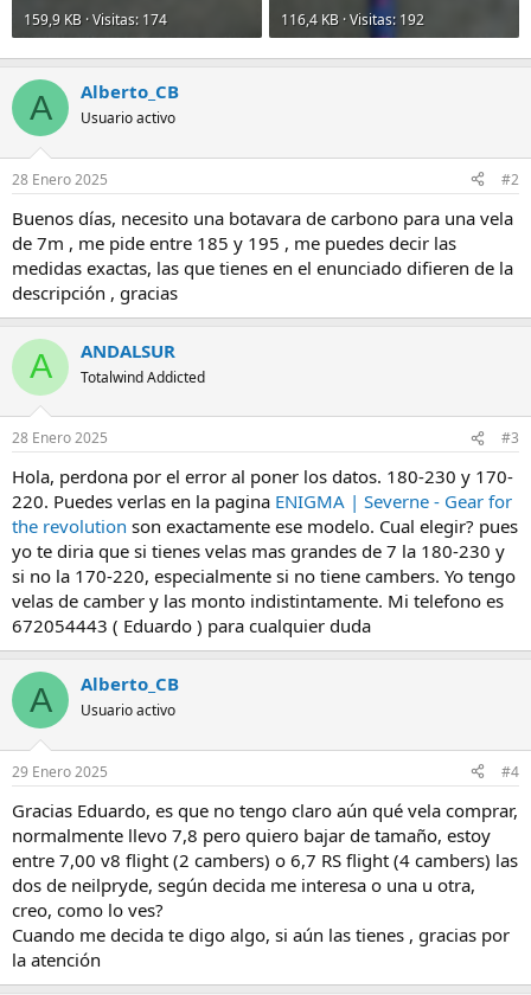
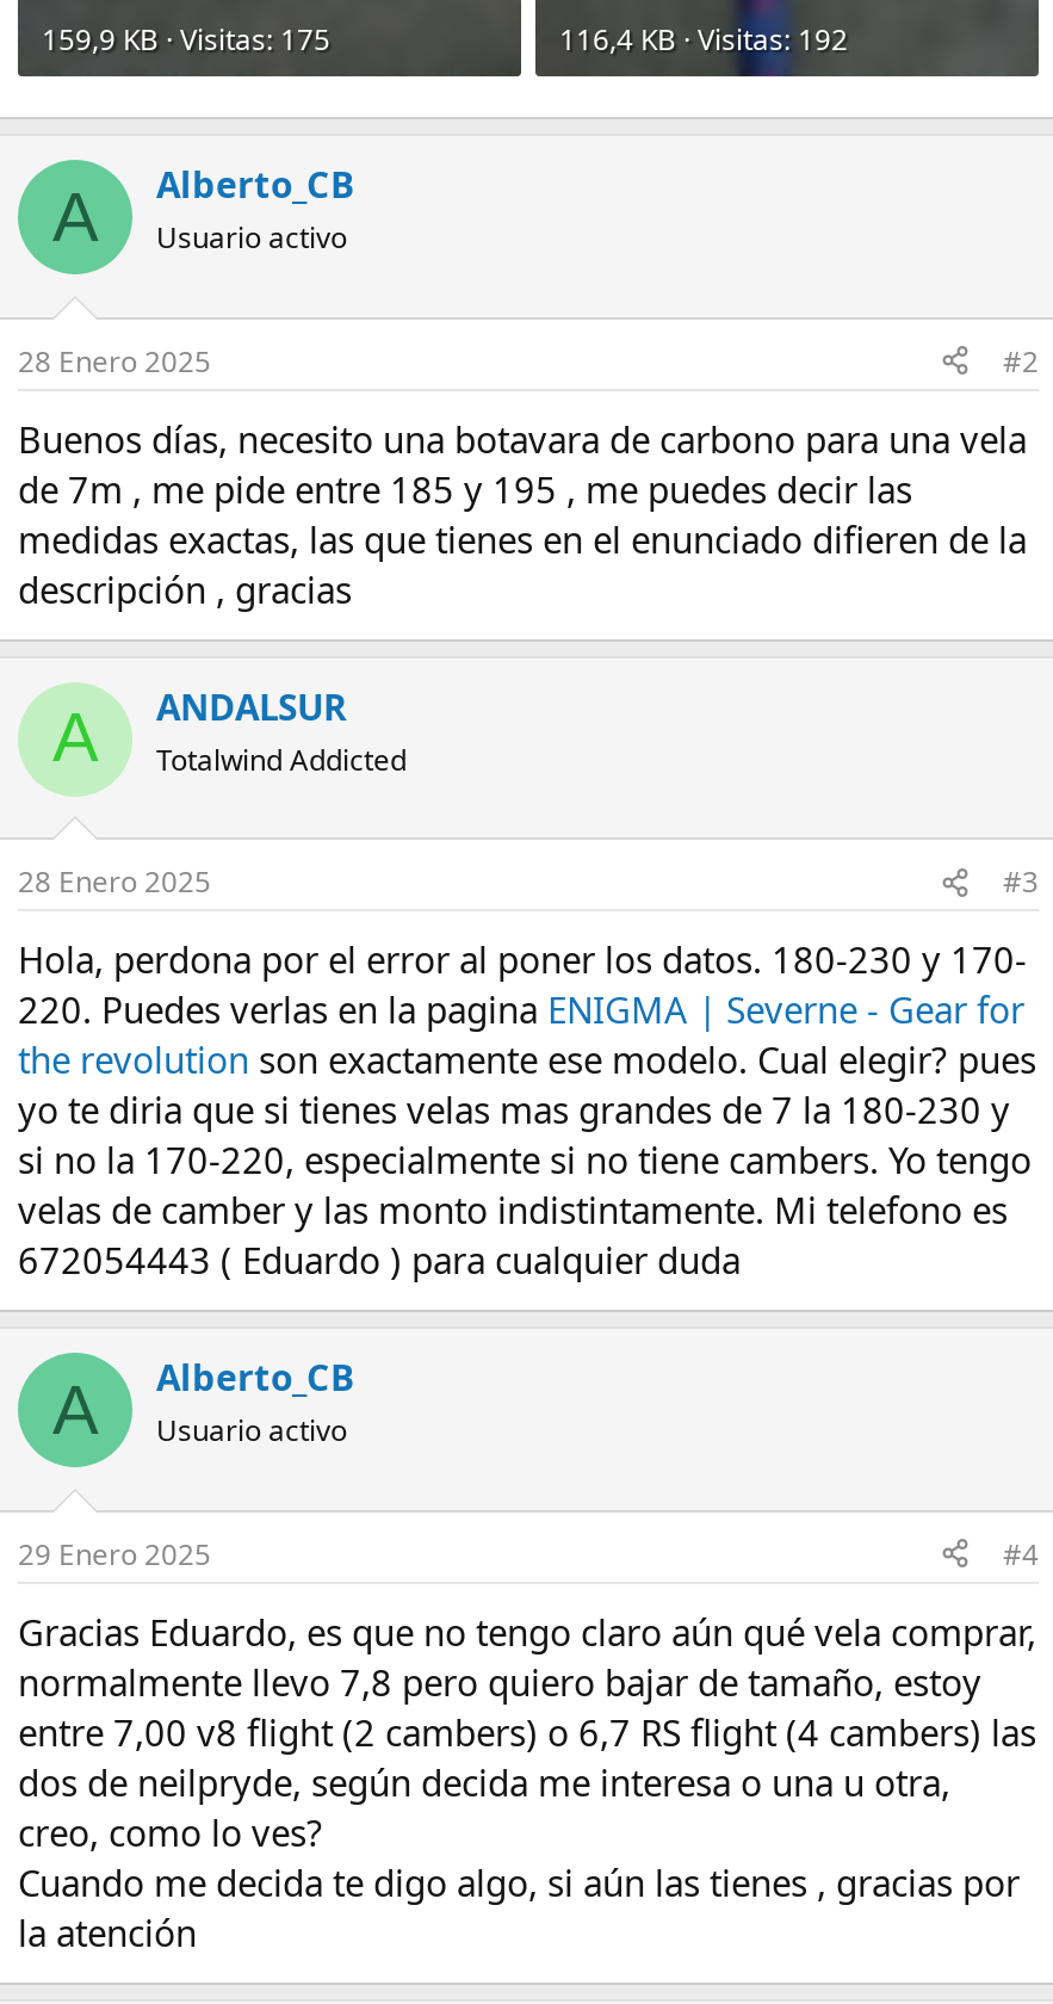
[24,9,167,29] 159,9 KB · Visitas: 174 -> [42,18,330,58] 159,9 KB · Visitas: 175

